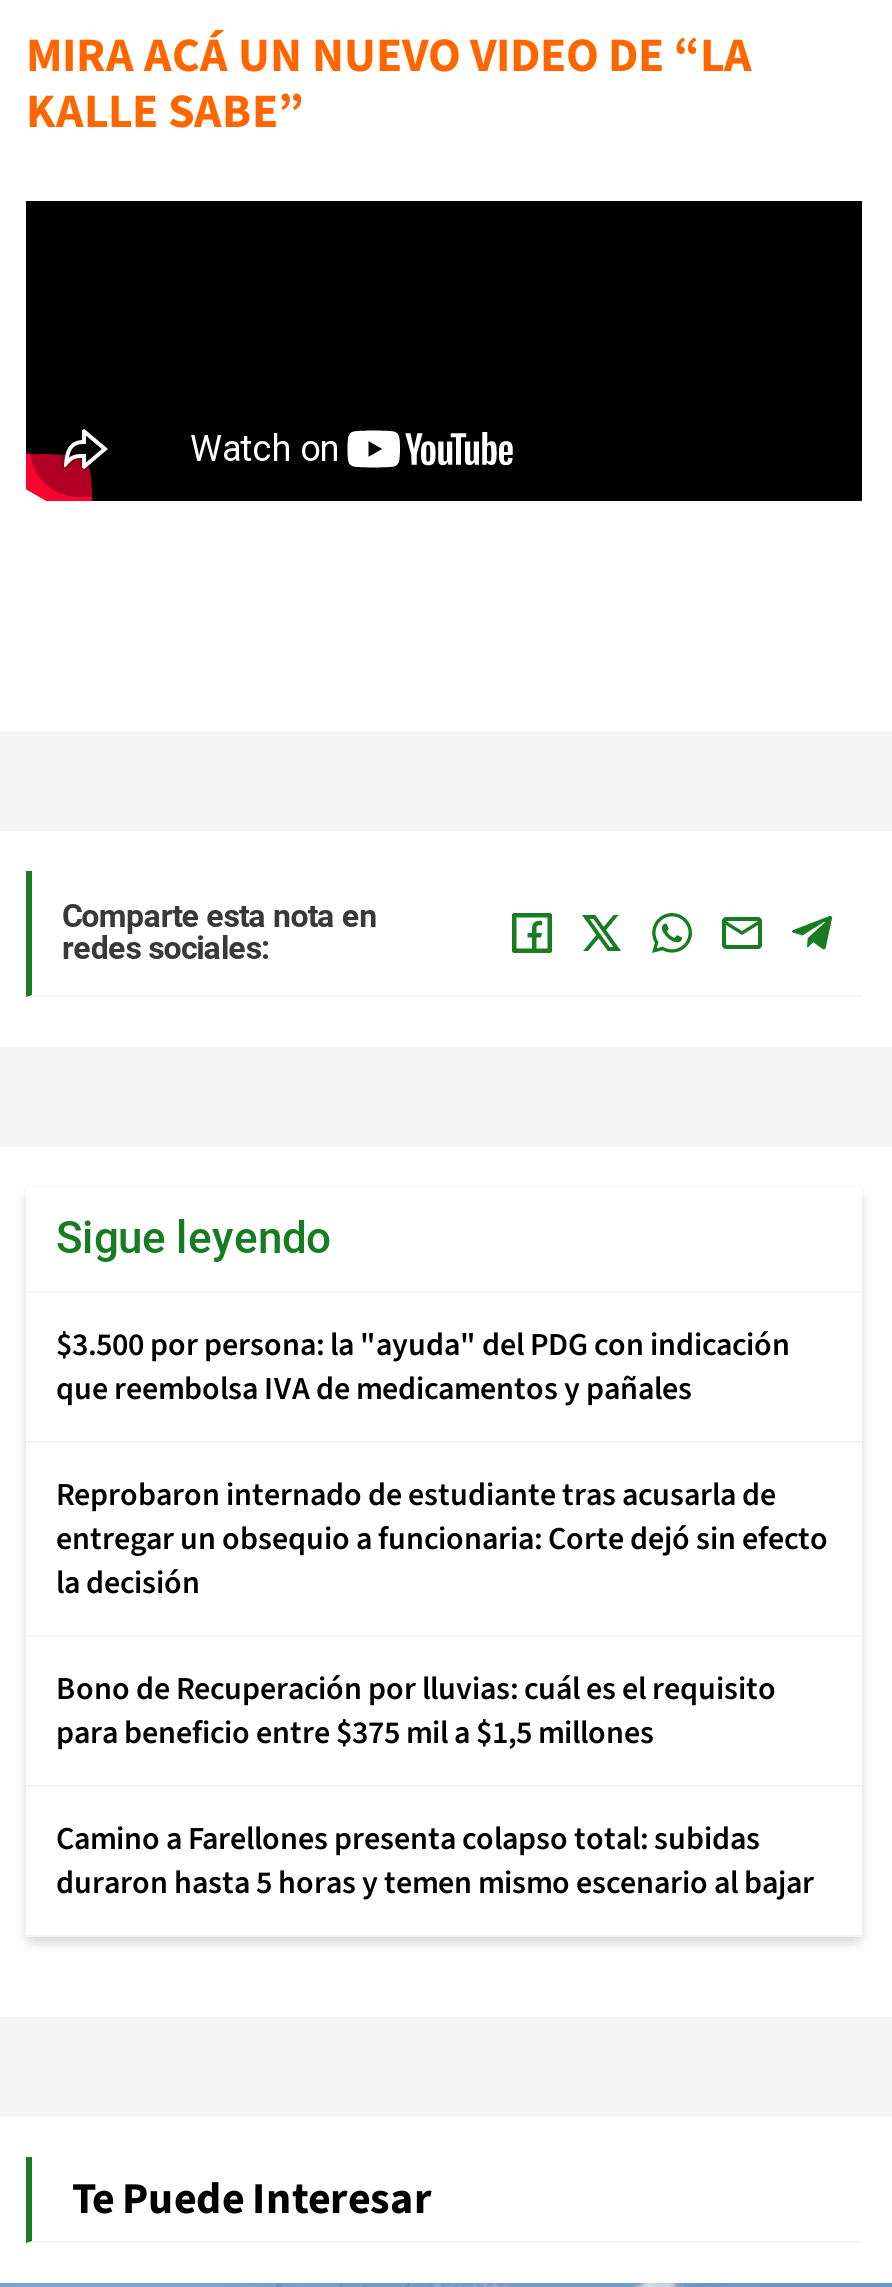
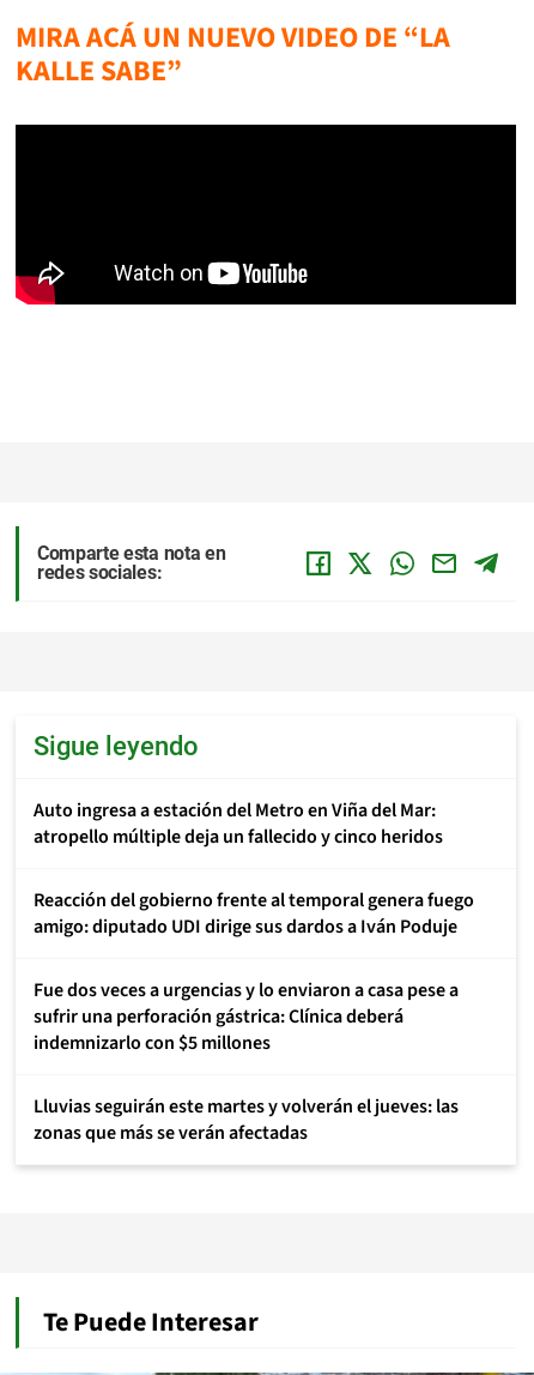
[56,1323,790,1411] $3.500 por persona: la "ayuda" del PDG con indicación | que reembolsa IVA de medicamentos y pañales -> [34,797,443,850] Auto ingresa a estación del Metro en Viña del Mar: | atropello múltiple deja un fallecido y cinco heridos
[56,1473,828,1605] Reprobaron internado de estudiante tras acusarla de | entregar un obsequio a funcionaria: Corte dejó sin efecto | la decisión -> [34,887,474,940] Reacción del gobierno frente al temporal genera fuego | amigo: diputado UDI dirige sus dardos a Iván Poduje
[56,1667,776,1755] Bono de Recuperación por lluvias: cuál es el requisito | para beneficio entre $375 mil a $1,5 millones -> [34,977,459,1056] Fue dos veces a urgencias y lo enviaron a casa pese a | sufrir una perforación gástrica: Clínica deberá | indemnizarlo con $5 millones
[56,1817,814,1905] Camino a Farellones presenta colapso total: subidas | duraron hasta 5 horas y temen mismo escenario al bajar -> [34,1093,459,1146] Lluvias seguirán este martes y volverán el jueves: las | zonas que más se verán afectadas

